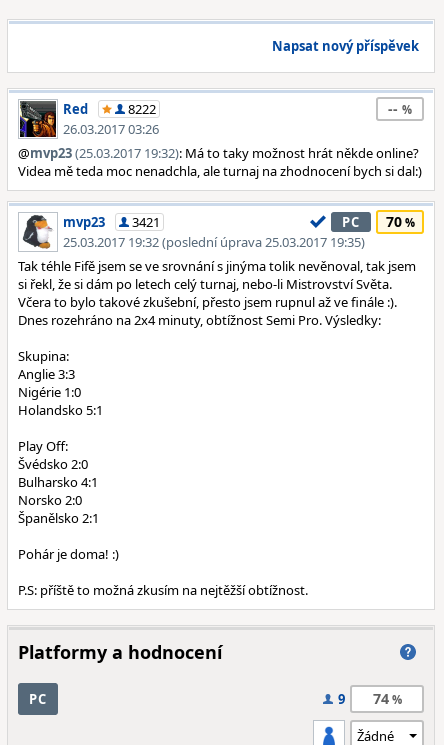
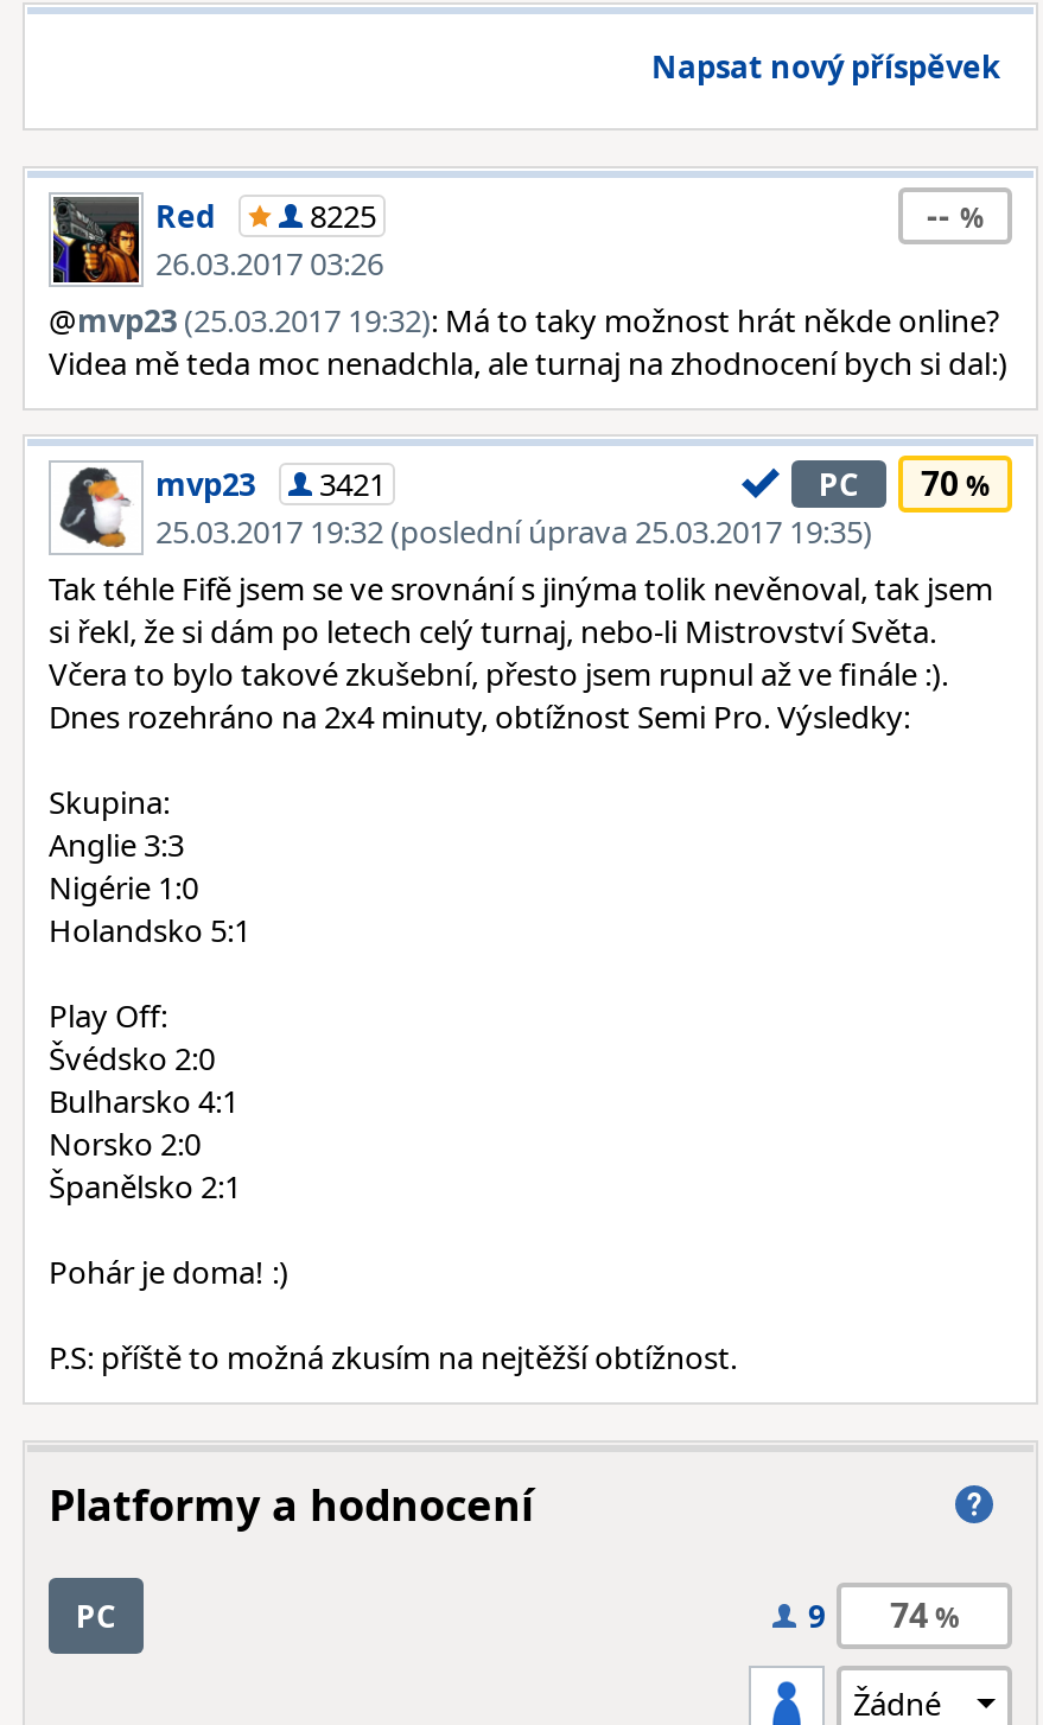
[128,100,156,118] 8222 -> [310,195,376,237] 8225

